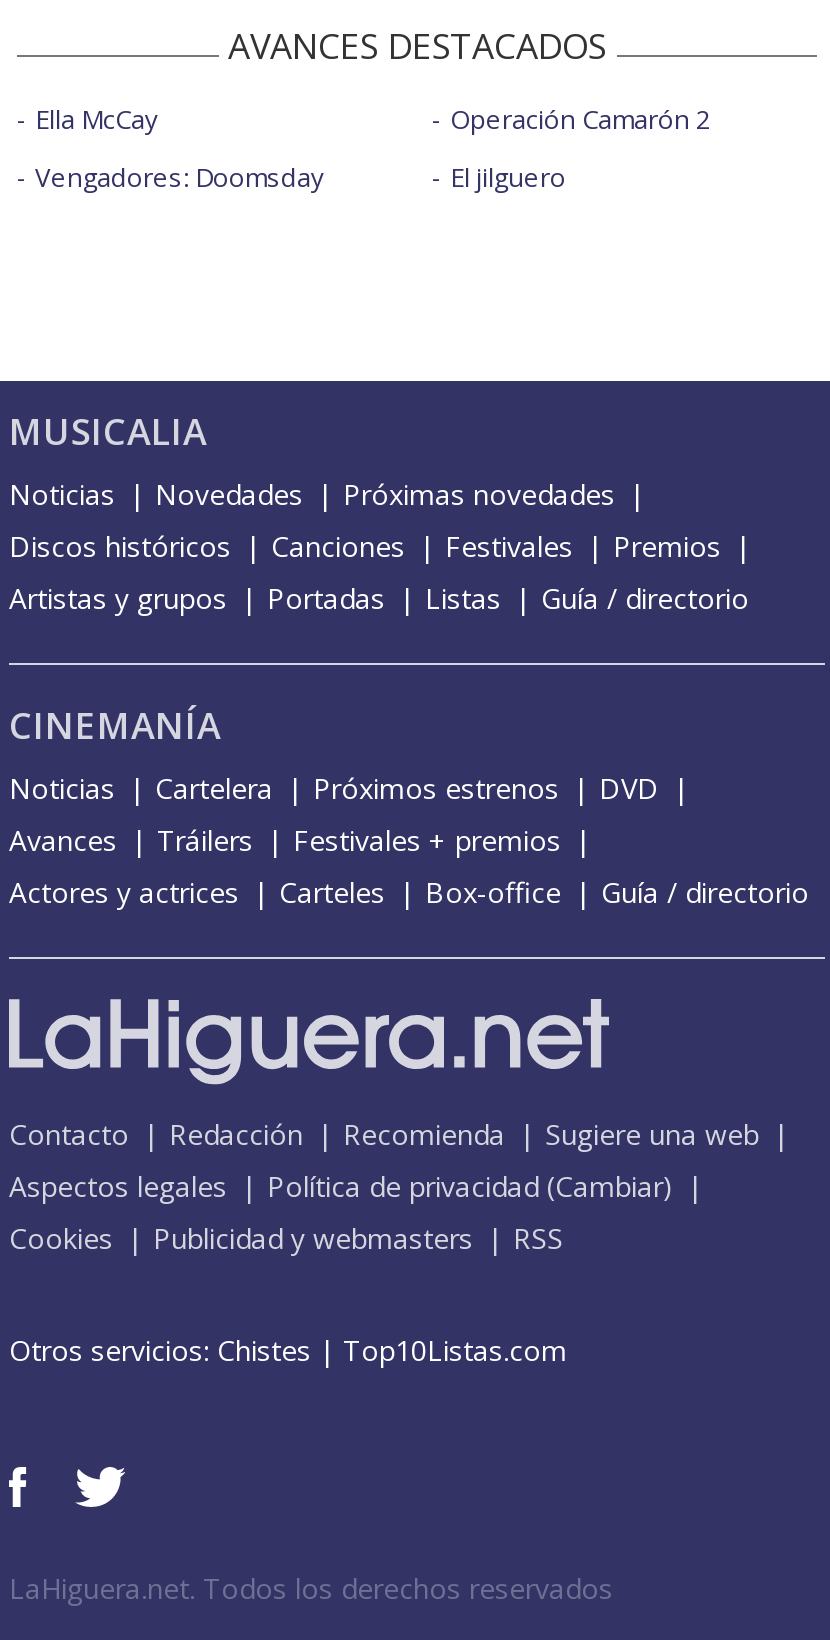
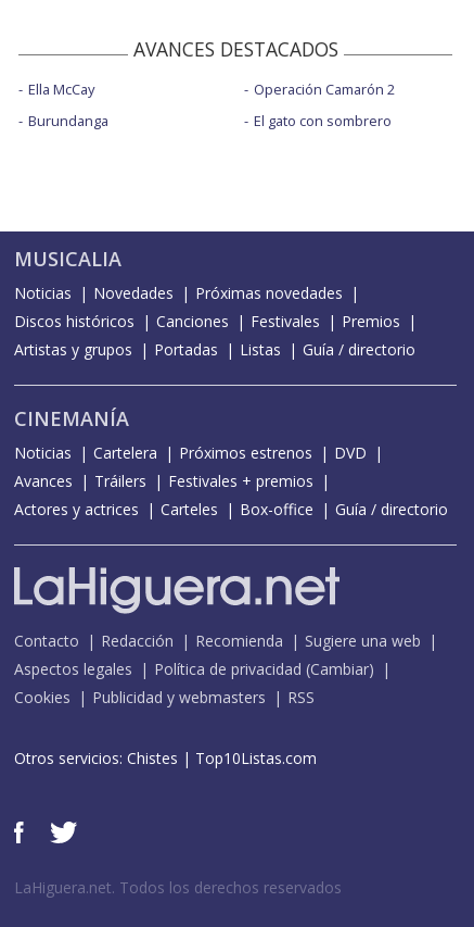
[35,159,323,195] Vengadores: Doomsday -> [28,111,108,130] Burundanga
[450,159,566,195] El jilguero -> [253,111,391,130] El gato con sombrero

